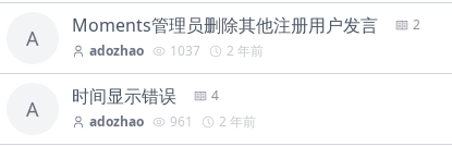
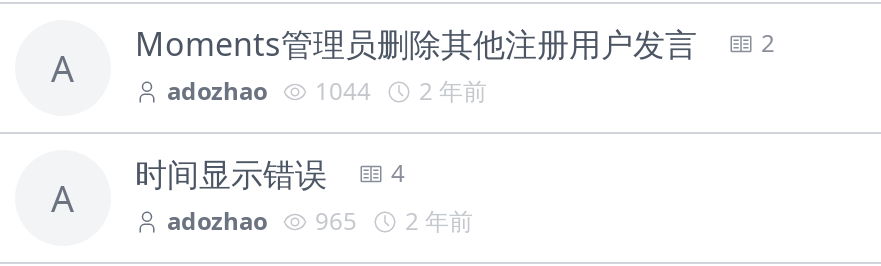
[89,41,264,60] adozhao 1037 2 年前 -> [167,74,487,108] adozhao 1044 2 年前
[89,112,256,131] adozhao 961 2 年前 -> [167,204,473,238] adozhao 965 2 年前

